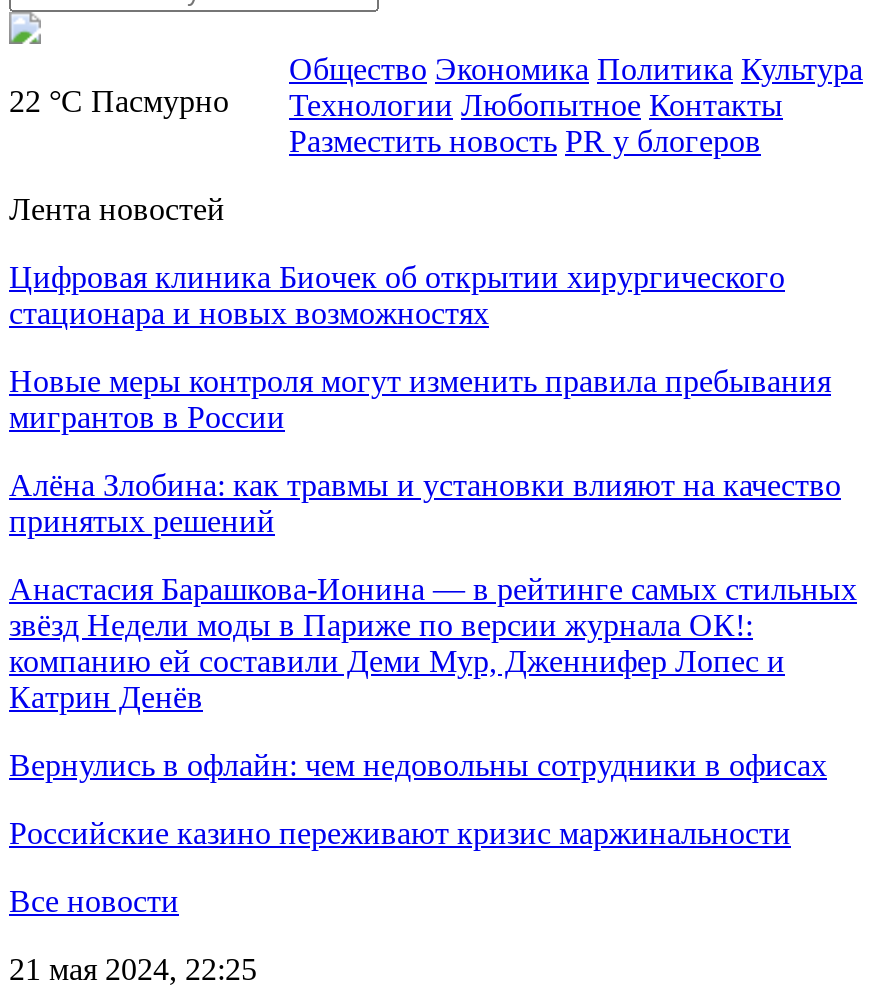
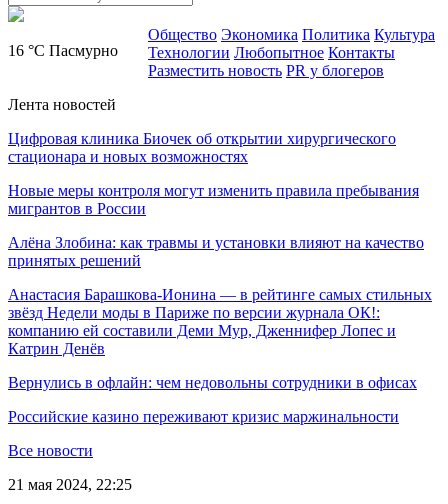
[9,84,783,122] 22 °C Пасмурно Технологии Любопытное Контакты -> [8,42,395,61] 16 °C Пасмурно Технологии Любопытное Контакты

